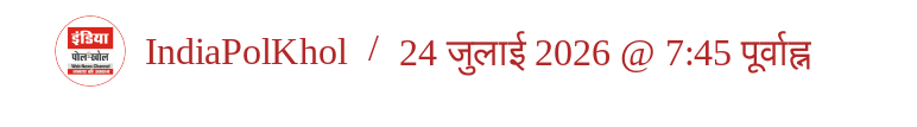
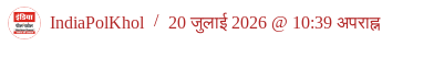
[145,32,810,72] IndiaPolKhol 24 जुलाई 2026 @ 7:45 पूर्वाह्न -> [50,13,380,32] IndiaPolKhol 20 जुलाई 2026 @ 10:39 अपराह्न

